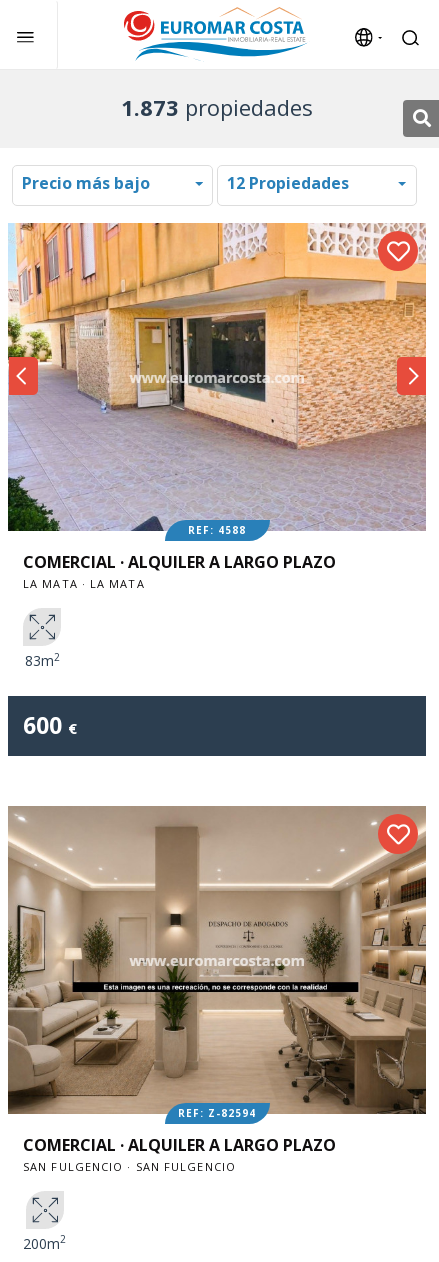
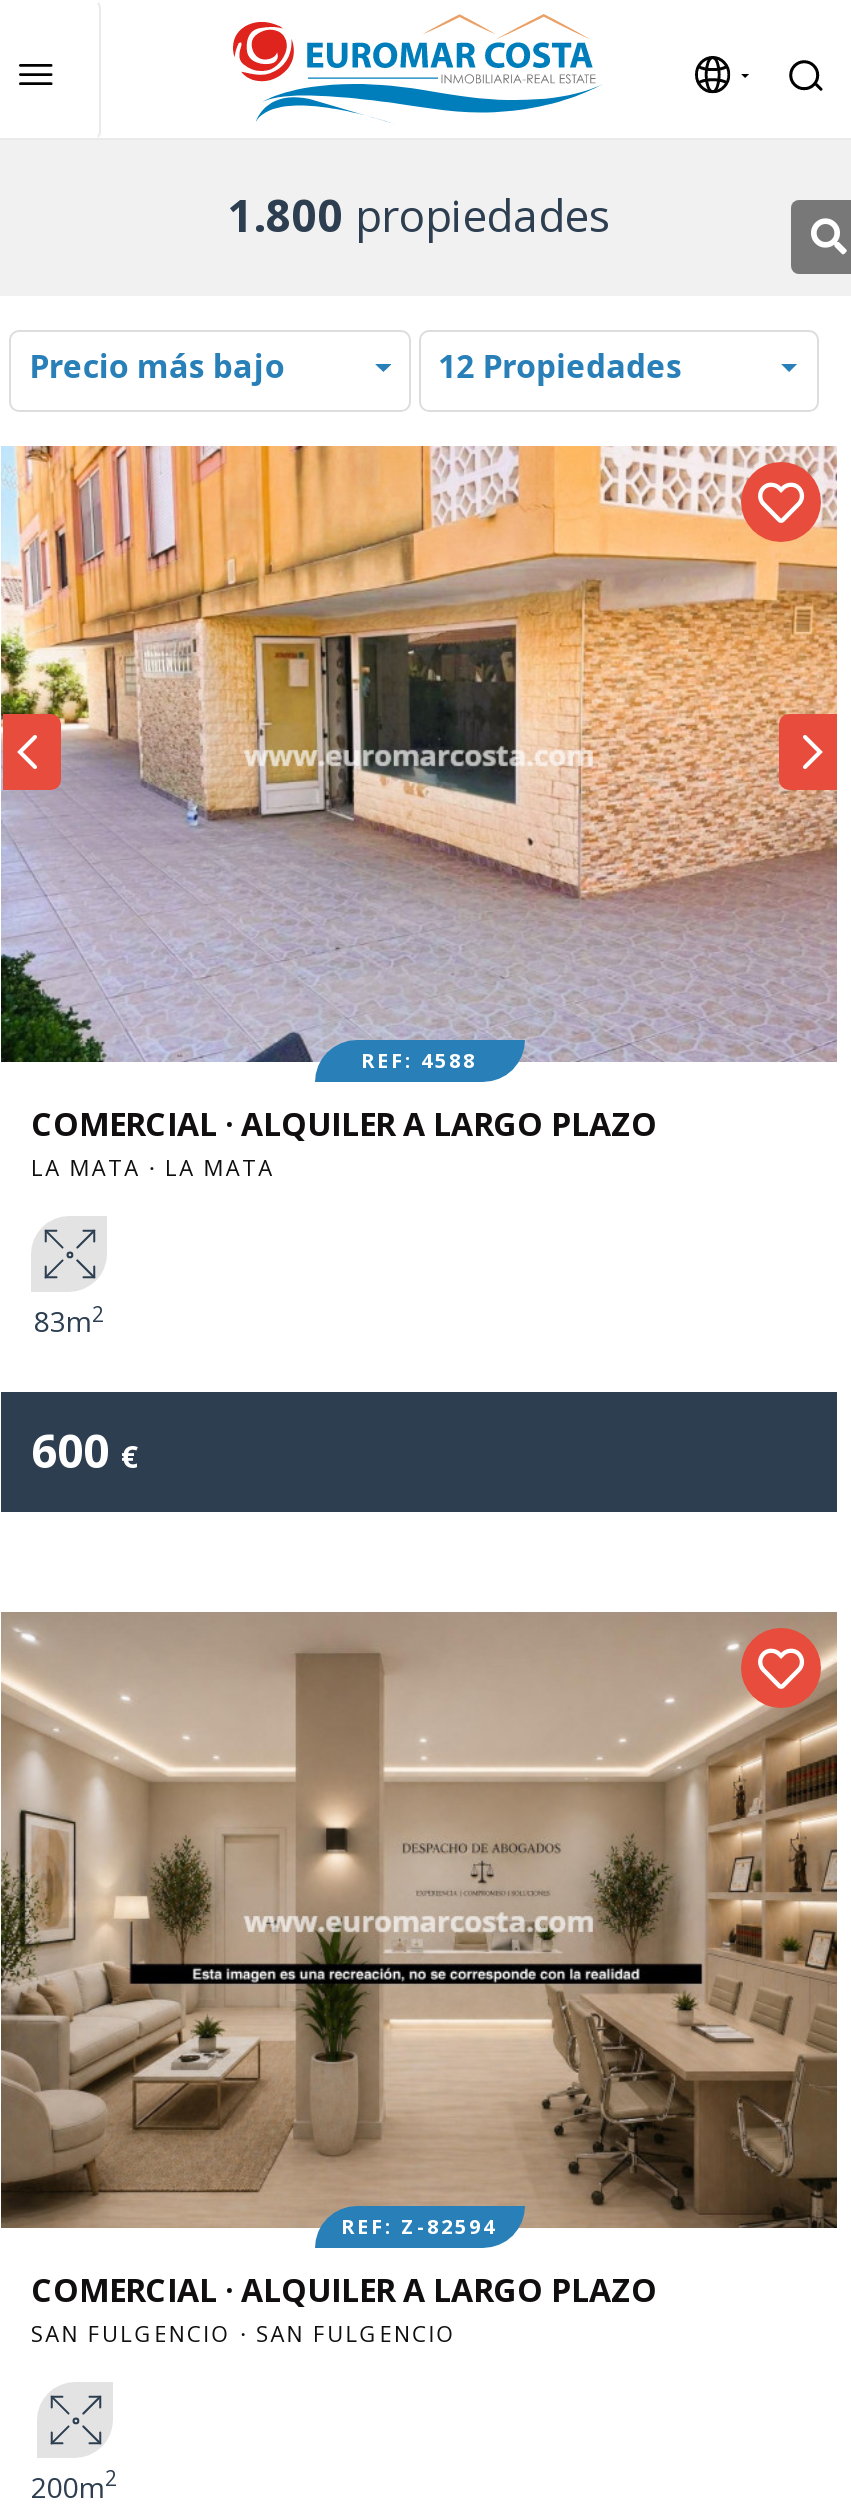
[121,92,313,122] 1.873 propiedades -> [227,184,611,244] 1.800 propiedades

